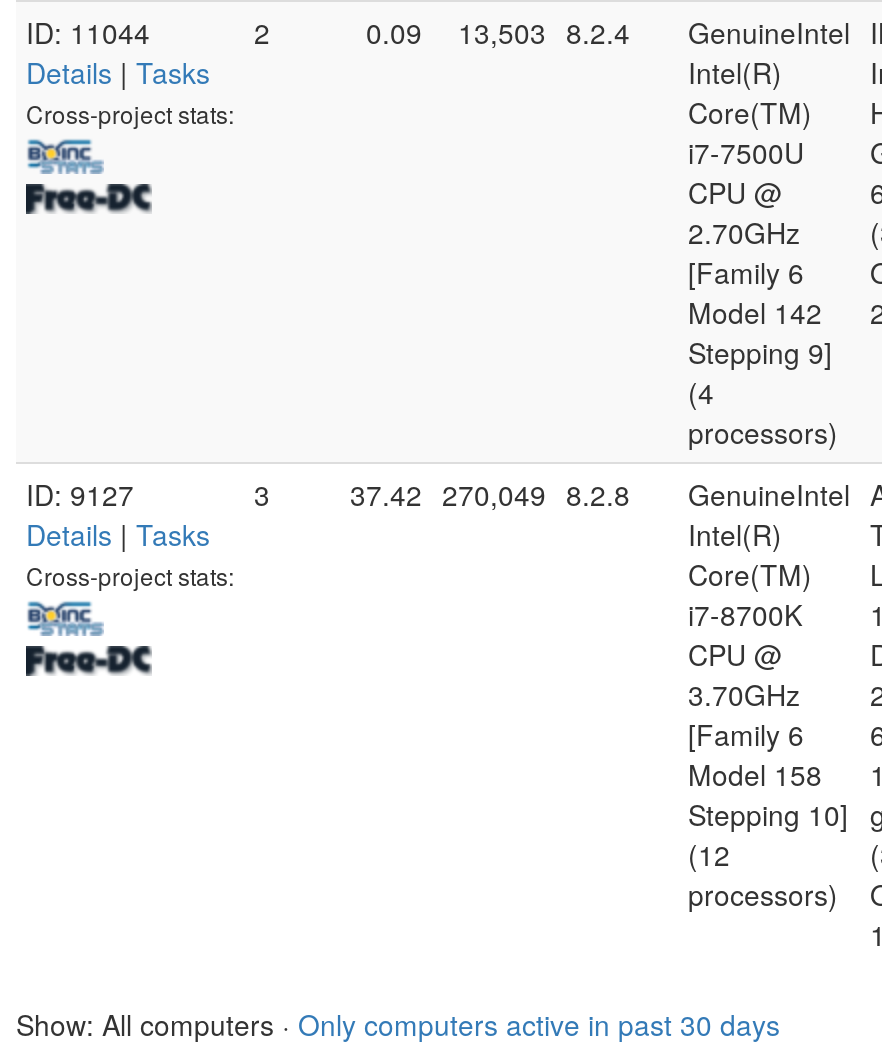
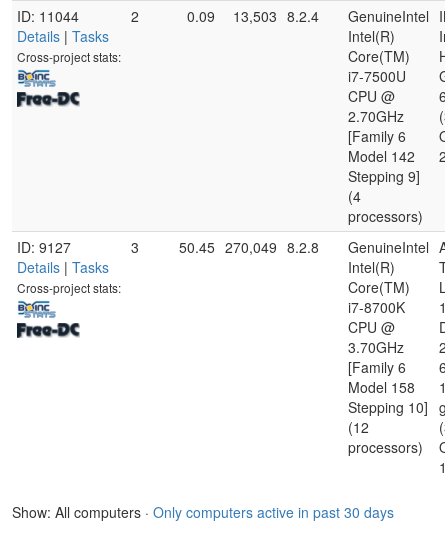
[350,474,630,514] 37.42 270,049 8.2.8 -> [179,237,319,257] 50.45 270,049 8.2.8

